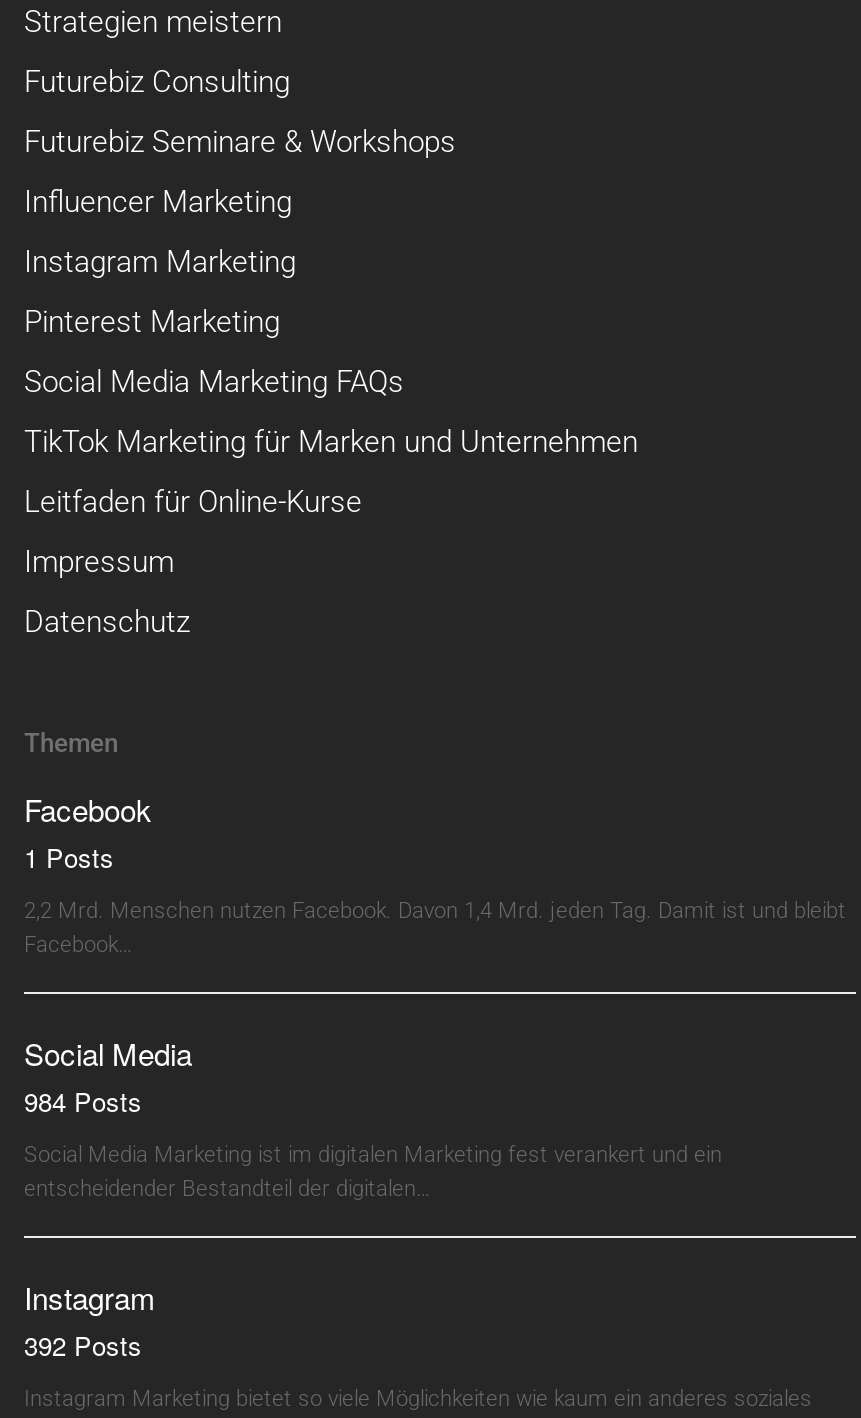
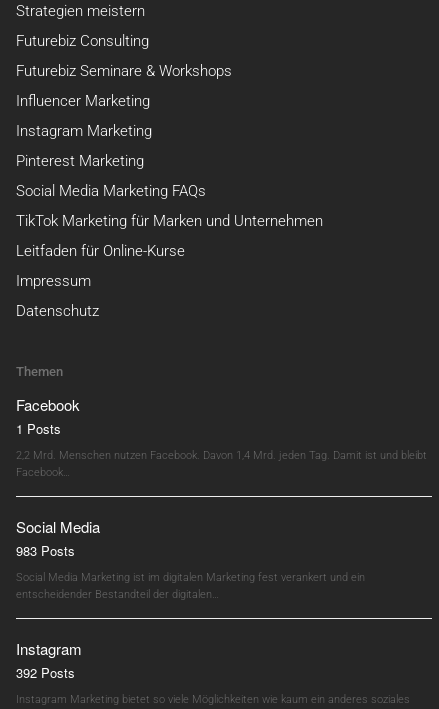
[24,1083,142,1121] 984 Posts -> [16,541,75,560] 983 Posts

